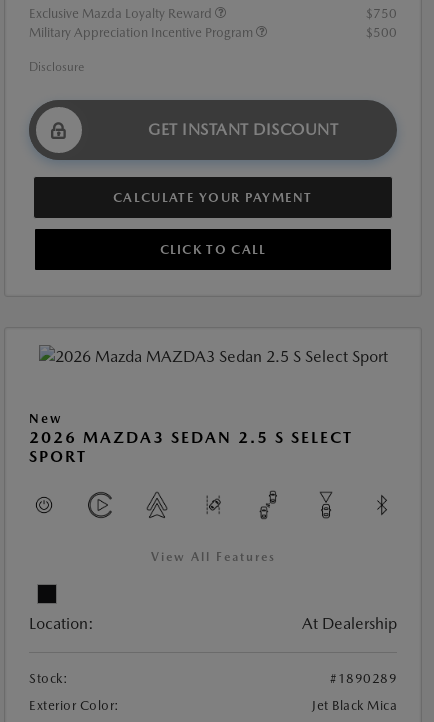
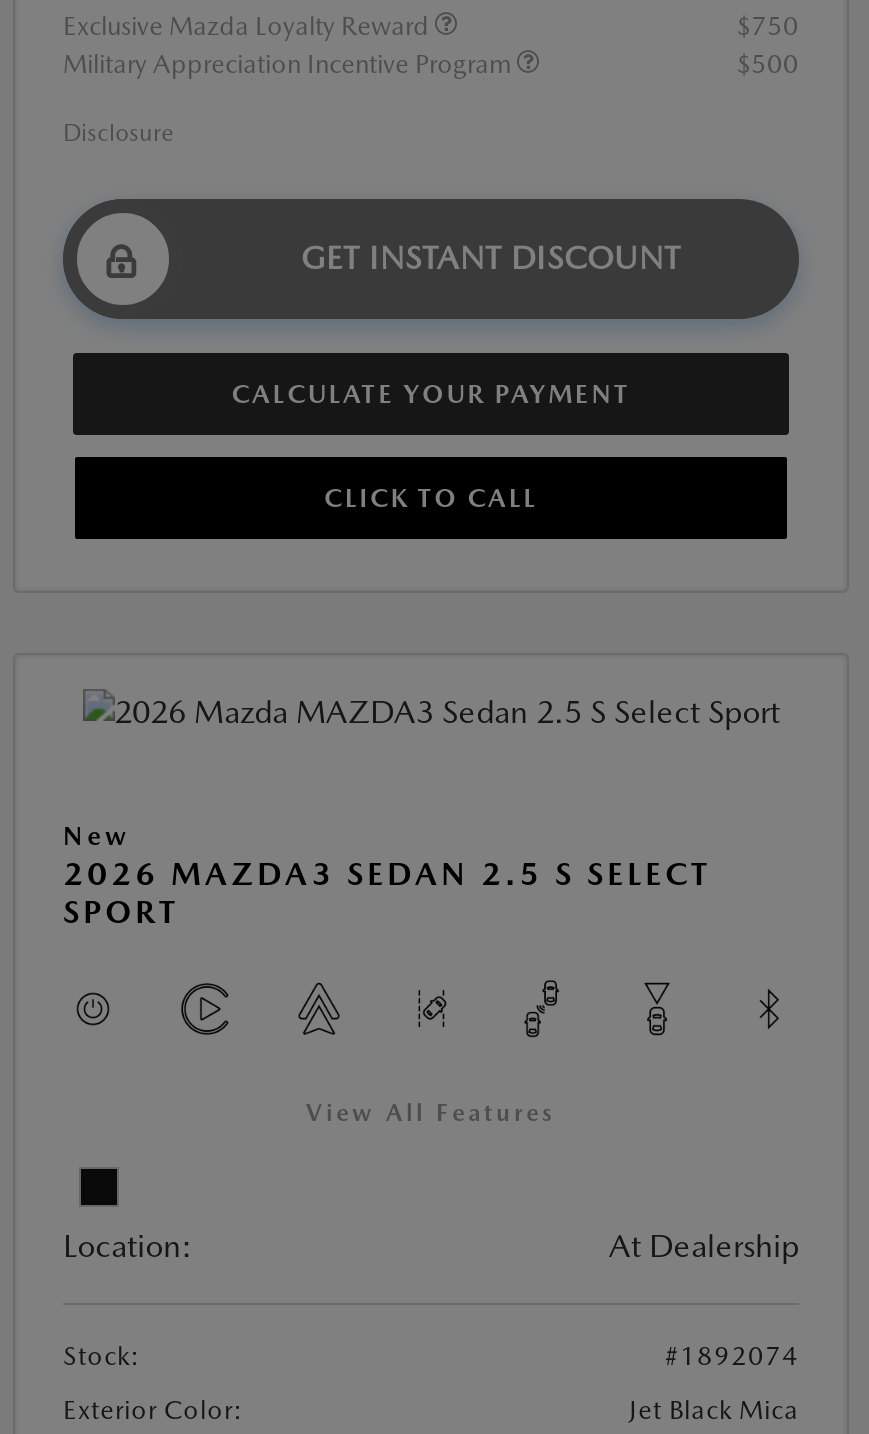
[330,671,397,686] #1890289 -> [665,1341,799,1371] #1892074

